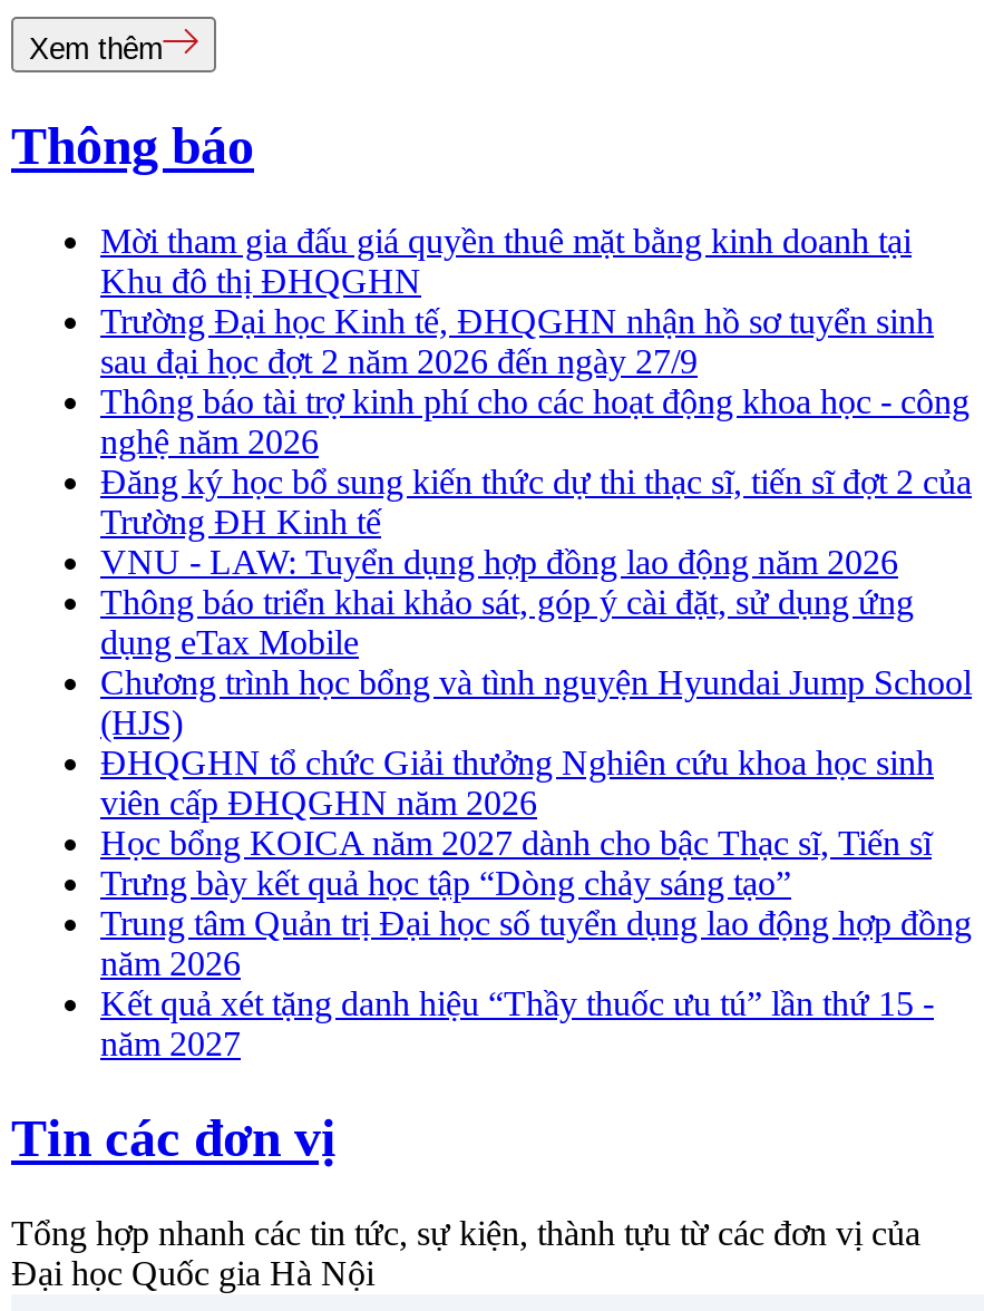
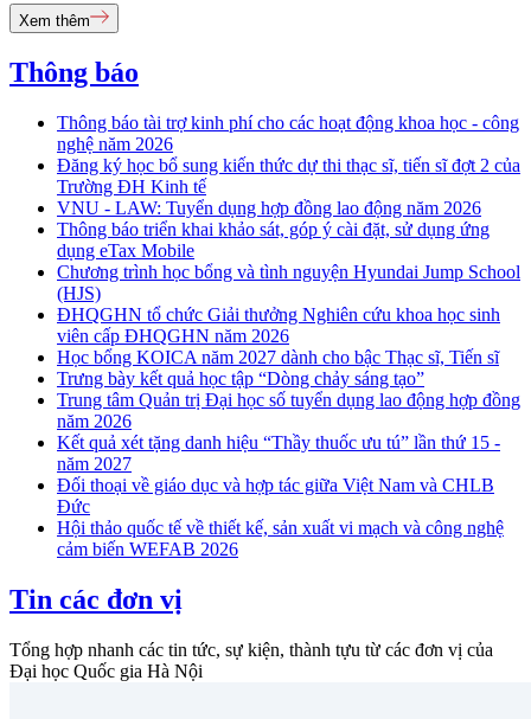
[100,222,934,381] Mời tham gia đấu giá quyền thuê mặt bằng kinh doanh tại | Khu đô thị ĐHQGHN | Trường Đại học Kinh tế, ĐHQGHN nhận hồ sơ tuyển sinh | sau đại học đợt 2 năm 2026 đến ngày 27/9 -> none
moved [100,383,972,1063] -> [57,113,520,474]: Thông báo tài trợ kinh phí cho các hoạt động khoa học - công | nghệ năm 2026 | Đăng ký học bổ sung kiến thức dự thi thạc sĩ, tiến sĩ đợt 2 của | ... | Kết quả xét tặng danh hiệu “Thầy thuốc ưu tú” lần thứ 15 - | năm 2027
none -> [57,475,504,559] Đối thoại về giáo dục và hợp tác giữa Việt Nam và CHLB | Đức | Hội thảo quốc tế về thiết kế, sản xuất vi mạch và công nghệ | cảm biến WEFAB 2026

